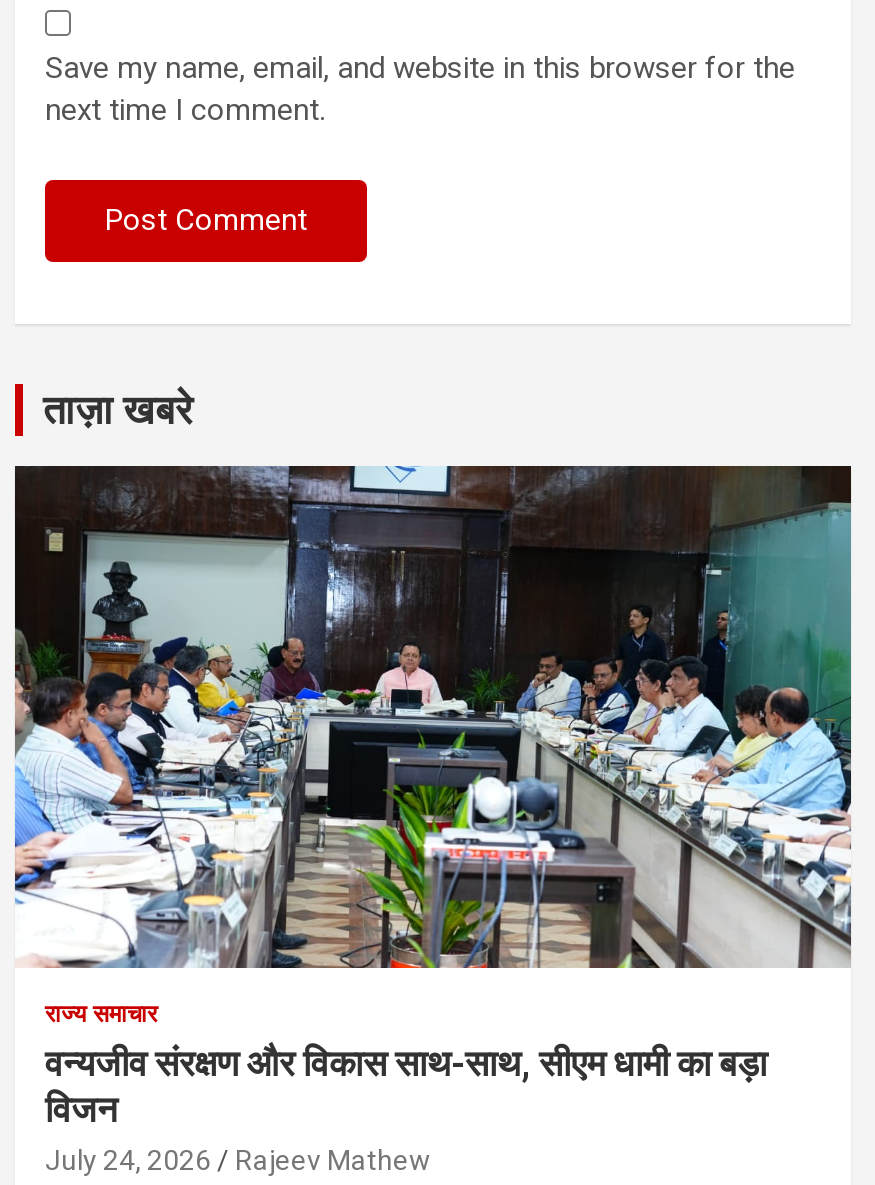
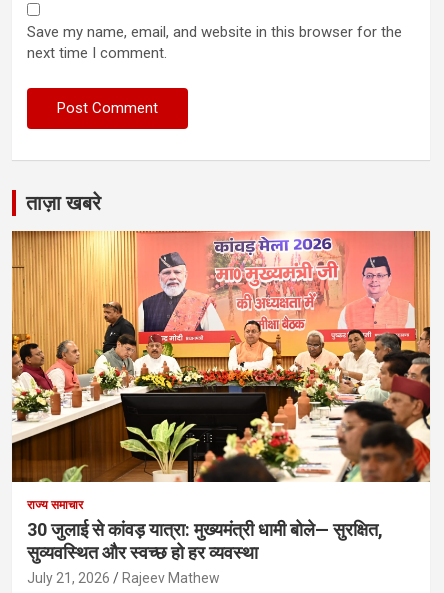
[13,464,853,1175] [image] | वन्यजीव संरक्षण और विकास साथ-साथ, सीएम धामी का बड़ा | विजन | July 24, 2026 -> [11,230,431,586] [image] | 30 जुलाई से कांवड़ यात्रा: मुख्यमंत्री धामी बोले— सुरक्षित, | सुव्यवस्थित और स्वच्छ हो हर व्यवस्था | July 21, 2026

